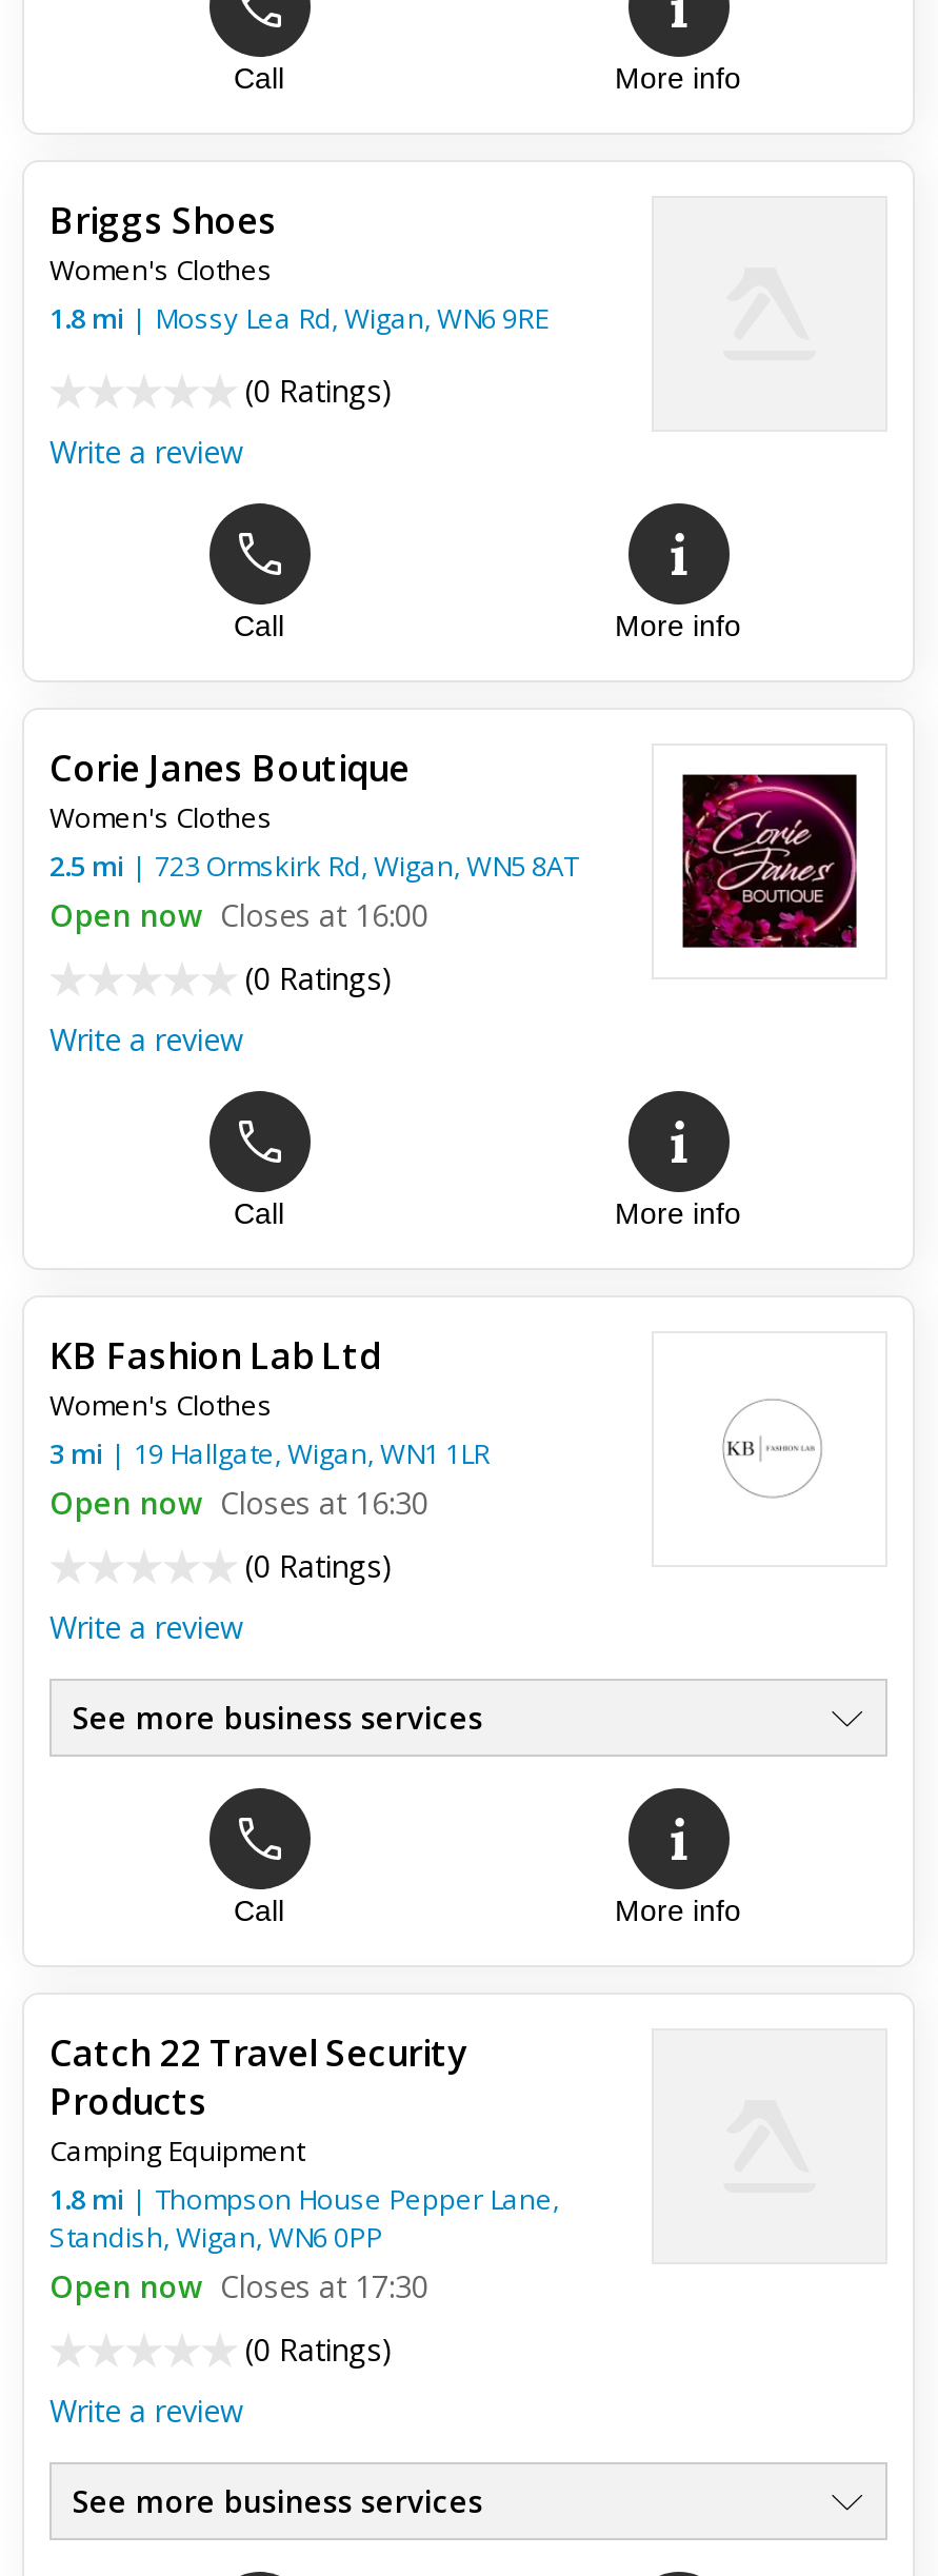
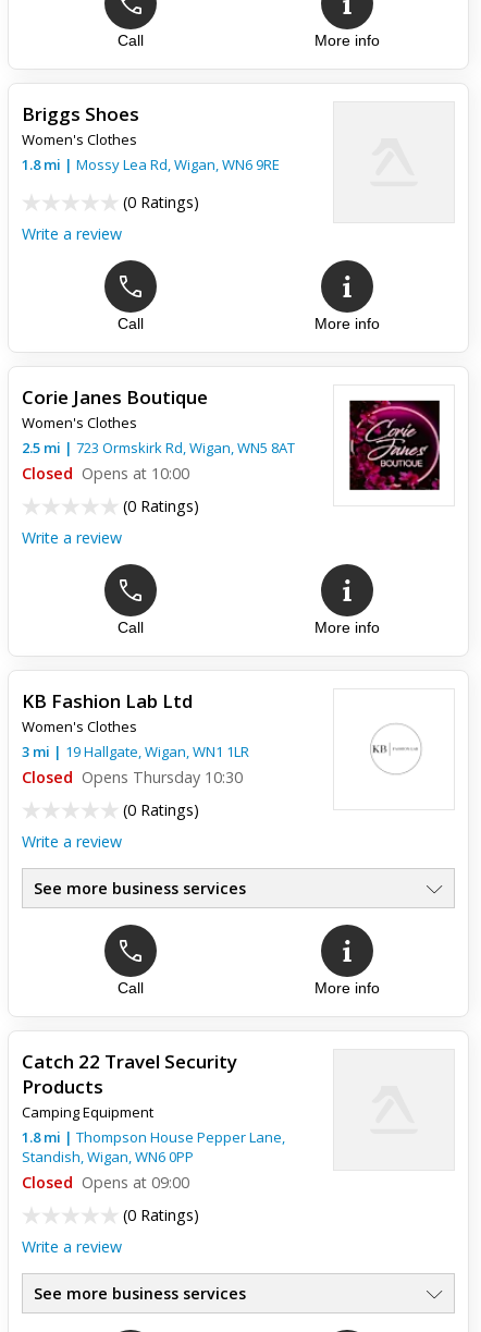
[49,895,428,935] Open now Closes at 16:00 -> [22,463,189,483] Closed Opens at 10:00
[49,1483,428,1523] Open now Closes at 16:30 -> [22,767,243,787] Closed Opens Thursday 10:30
[49,2266,428,2306] Open now Closes at 17:30 -> [22,1172,189,1193] Closed Opens at 09:00

